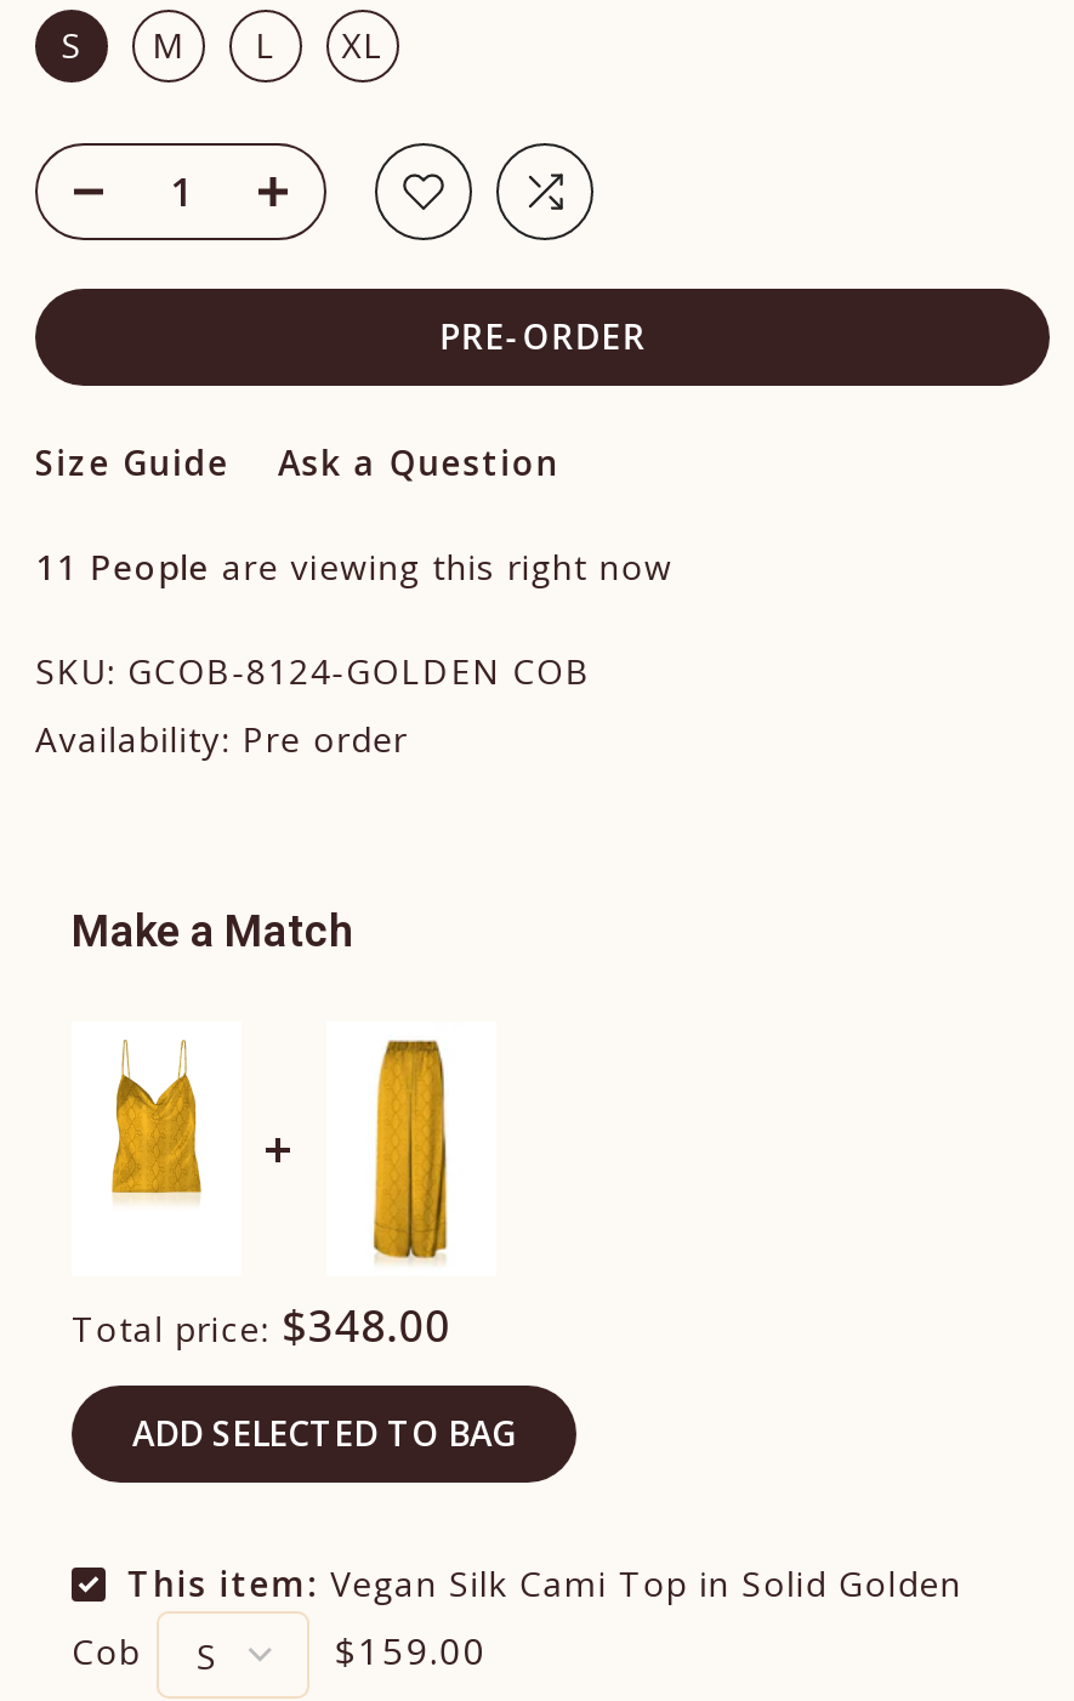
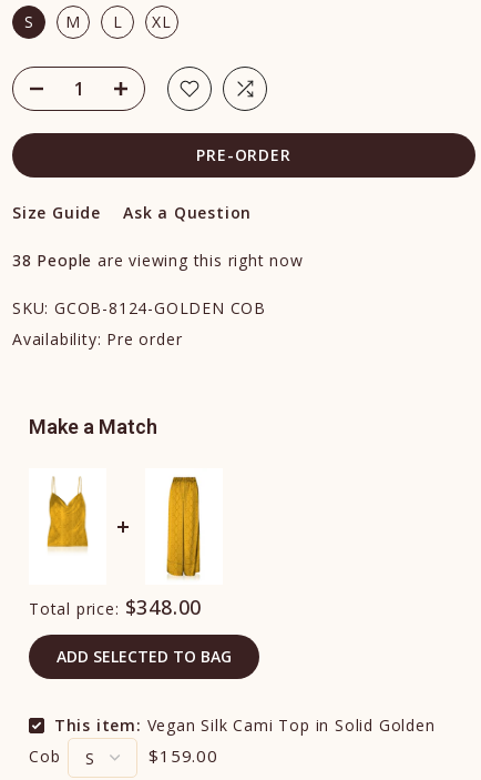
[35,544,673,590] 11 People are viewing this right now -> [12,250,303,271] 38 People are viewing this right now

